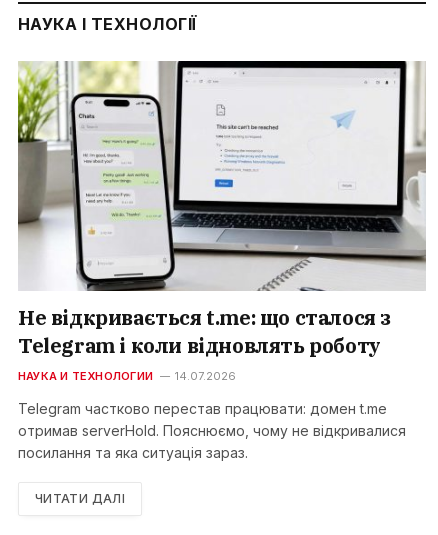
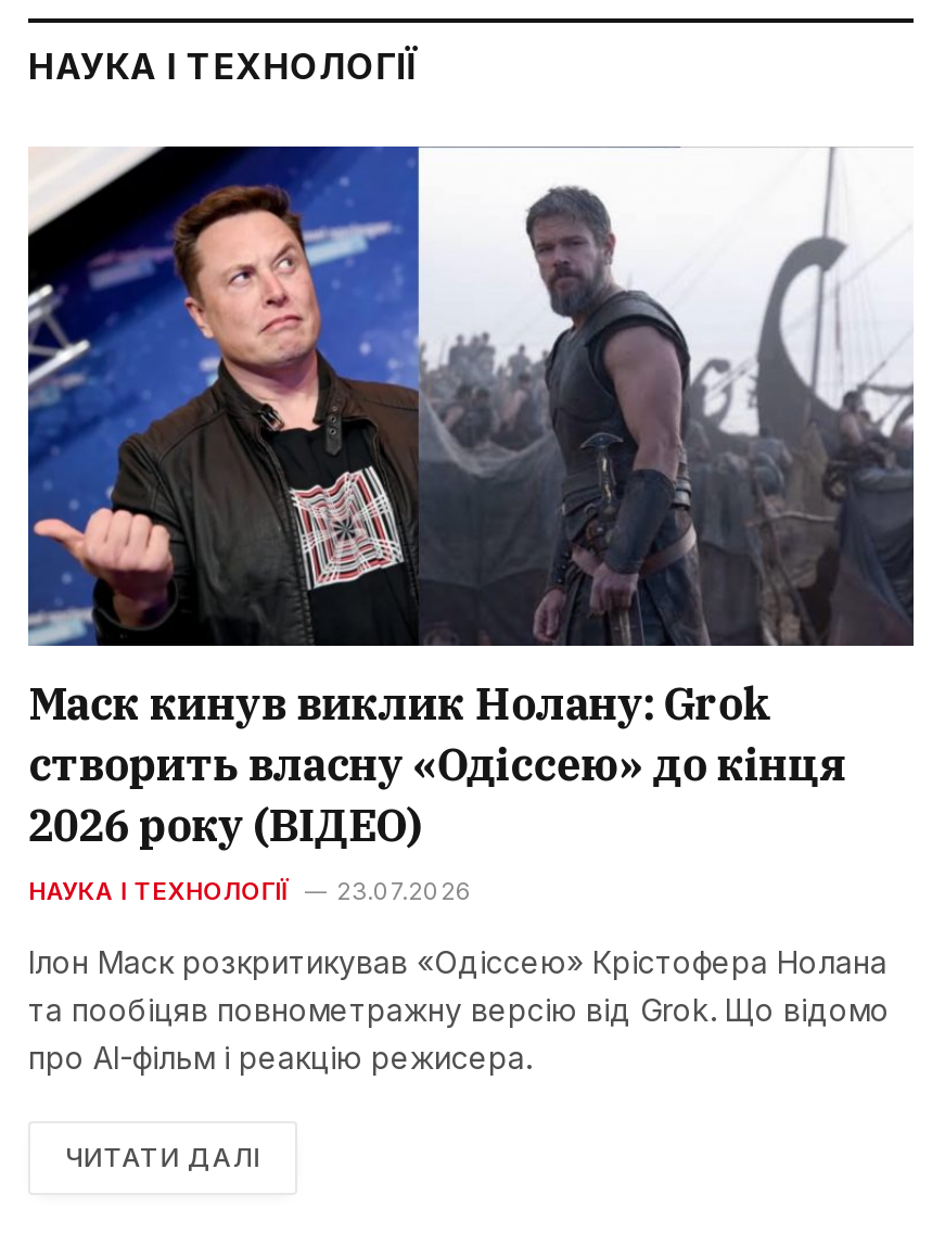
[17,60,426,383] [image] | Не відкривається t.me: що сталося з | Telegram і коли відновлять роботу | НАУКА И ТЕХНОЛОГИИ | 14.07.2026 -> [26,144,916,906] [image] | Маск кинув виклик Нолану: Grok | створить власну «Одіссею» до кінця | 2026 року (ВІДЕО) | НАУКА І ТЕХНОЛОГІЇ | 23.07.2026
[18,400,406,461] Telegram частково перестав працювати: домен t.me | отримав serverHold. Пояснюємо, чому не відкривалися | посилання та яка ситуація зараз. -> [28,943,890,1075] Ілон Маск розкритикував «Одіссею» Крістофера Нолана | та пообіцяв повнометражну версію від Grok. Що відомо | про AI-фільм і реакцію режисера.

